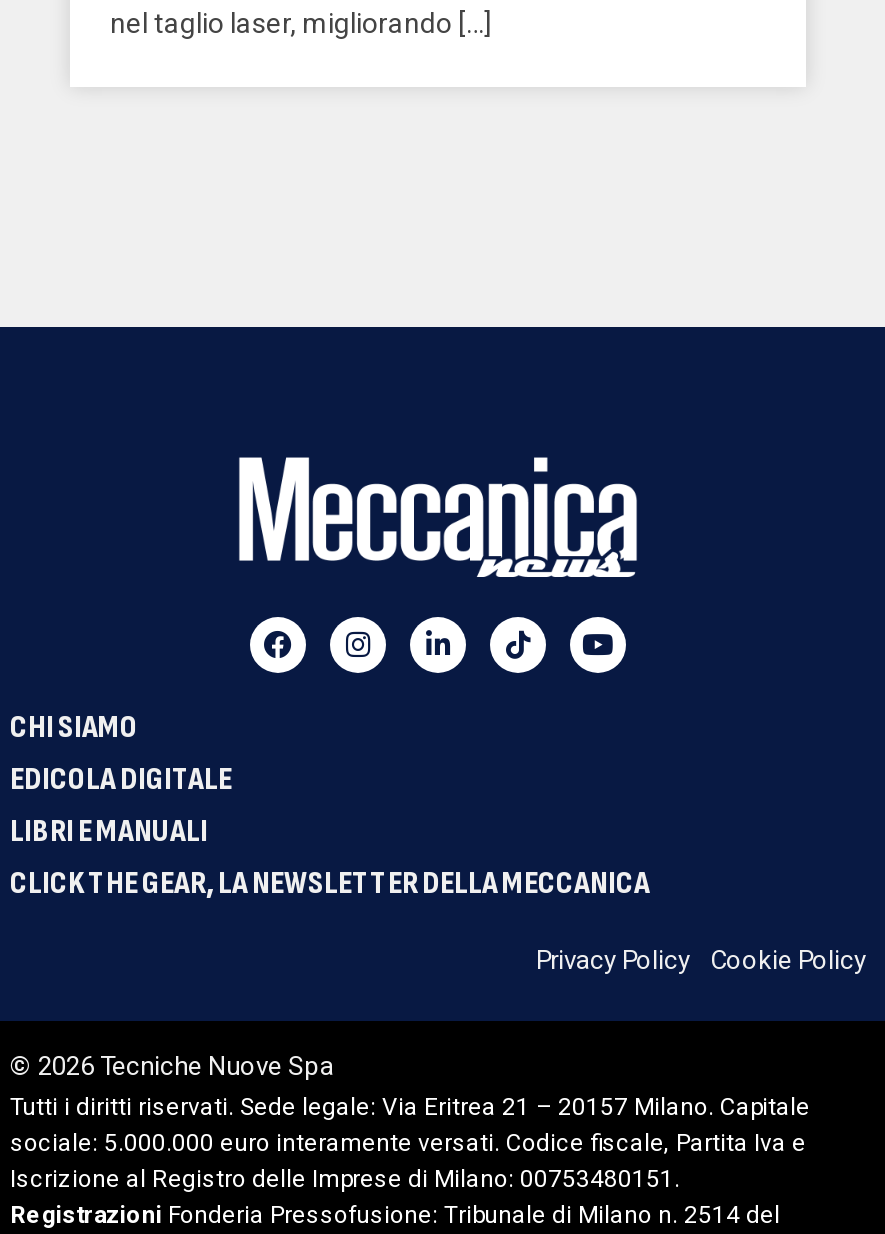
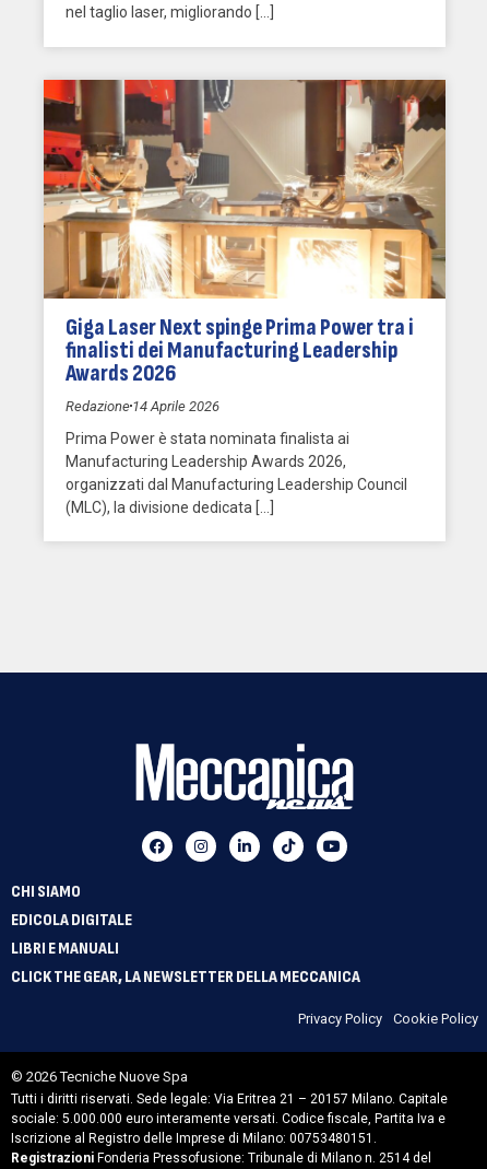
none -> [43,79,447,516] [image] | Giga Laser Next spinge Prima Power tra i | finalisti dei Manufacturing Leadership | Awards 2026 | Redazione 14 Aprile 2026 | Prima Power è stata nominata finalista ai | Manufacturing Leadership Awards 2026, | organizzati dal Manufacturing Leadership Council | (MLC), la divisione dedicata […]

